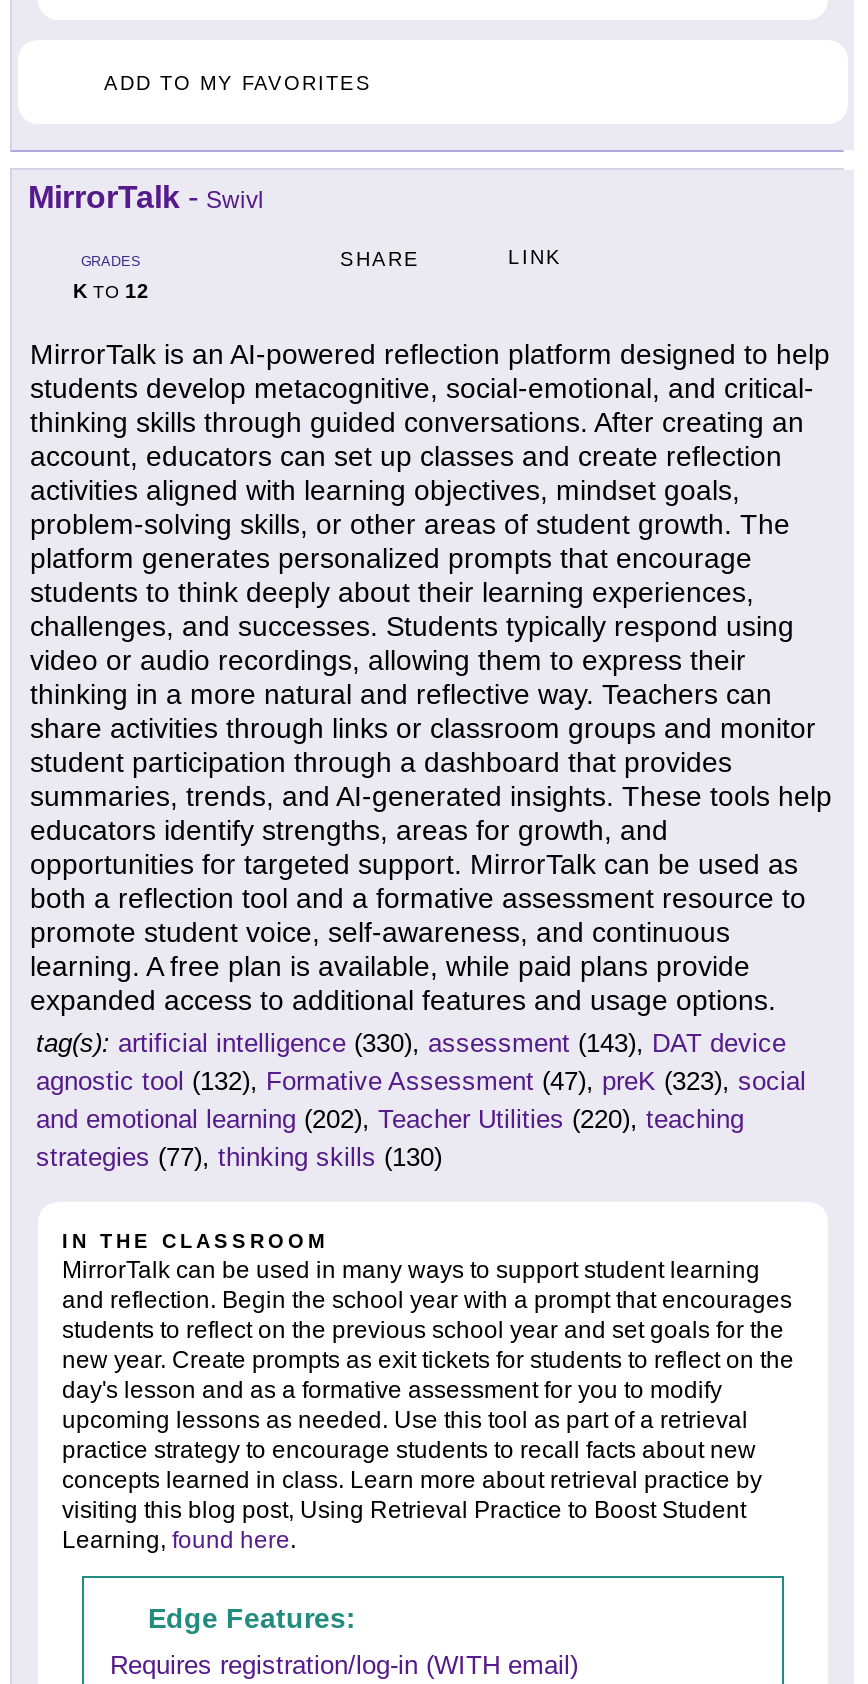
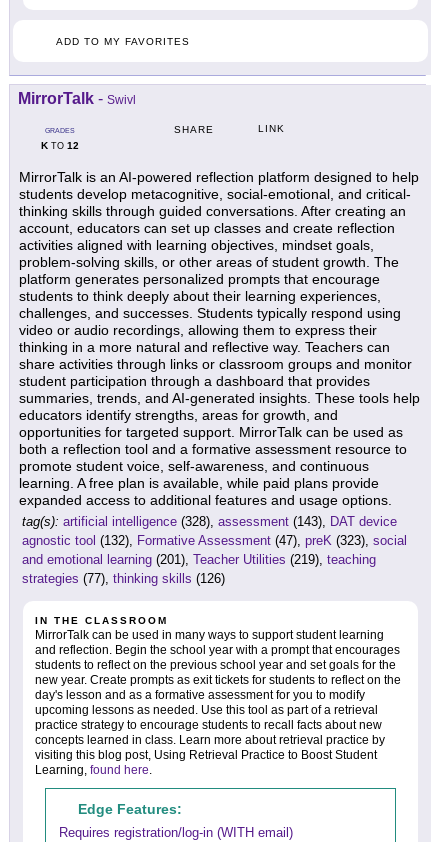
[36,1029,786,1059] tag(s): artificial intelligence (330), assessment (143), DAT device -> [22,514,397,529] tag(s): artificial intelligence (328), assessment (143), DAT device
[36,1105,744,1135] and emotional learning (202), Teacher Utilities (220), teaching -> [22,552,376,567] and emotional learning (201), Teacher Utilities (219), teaching
[36,1143,442,1173] strategies (77), thinking skills (130) -> [22,571,225,586] strategies (77), thinking skills (126)

